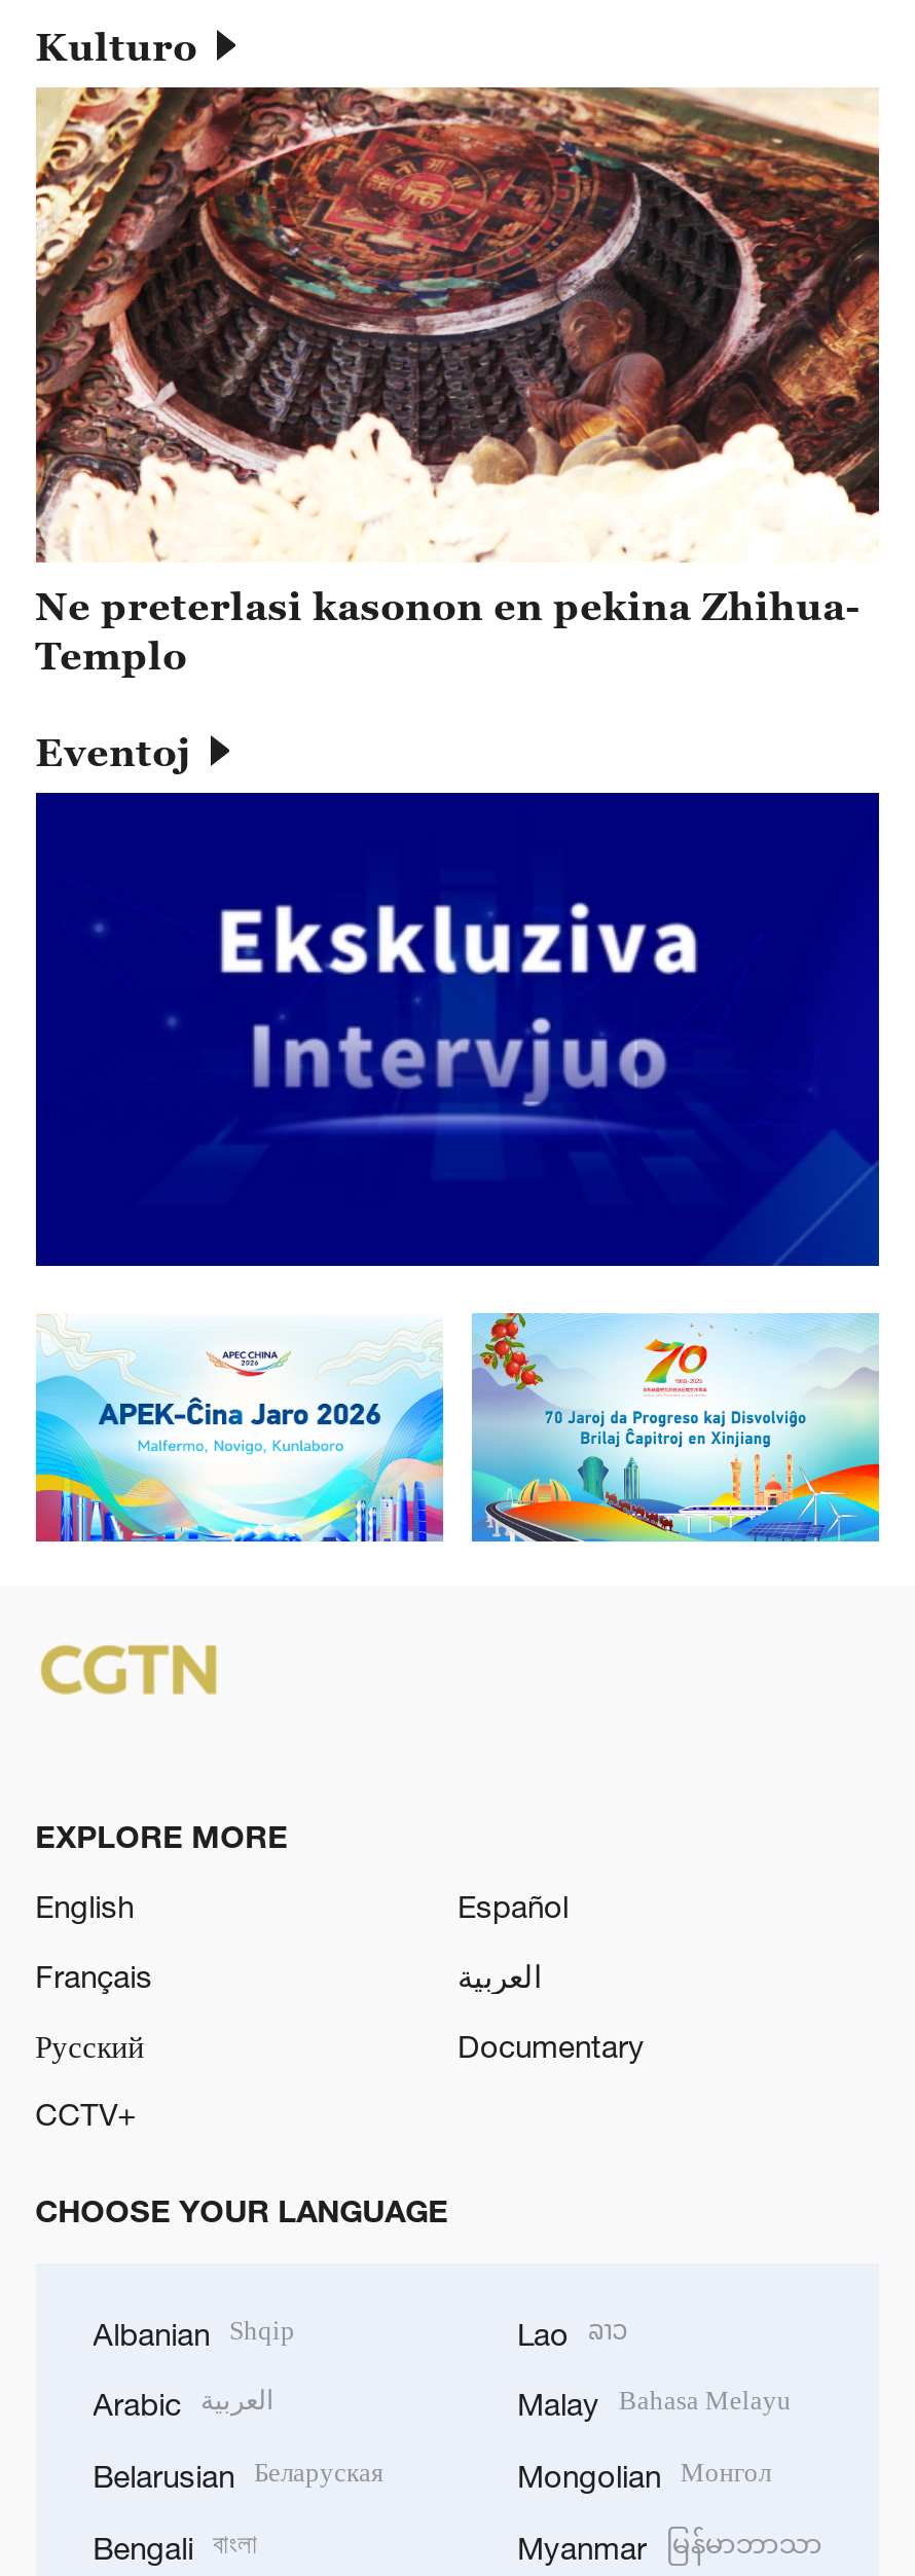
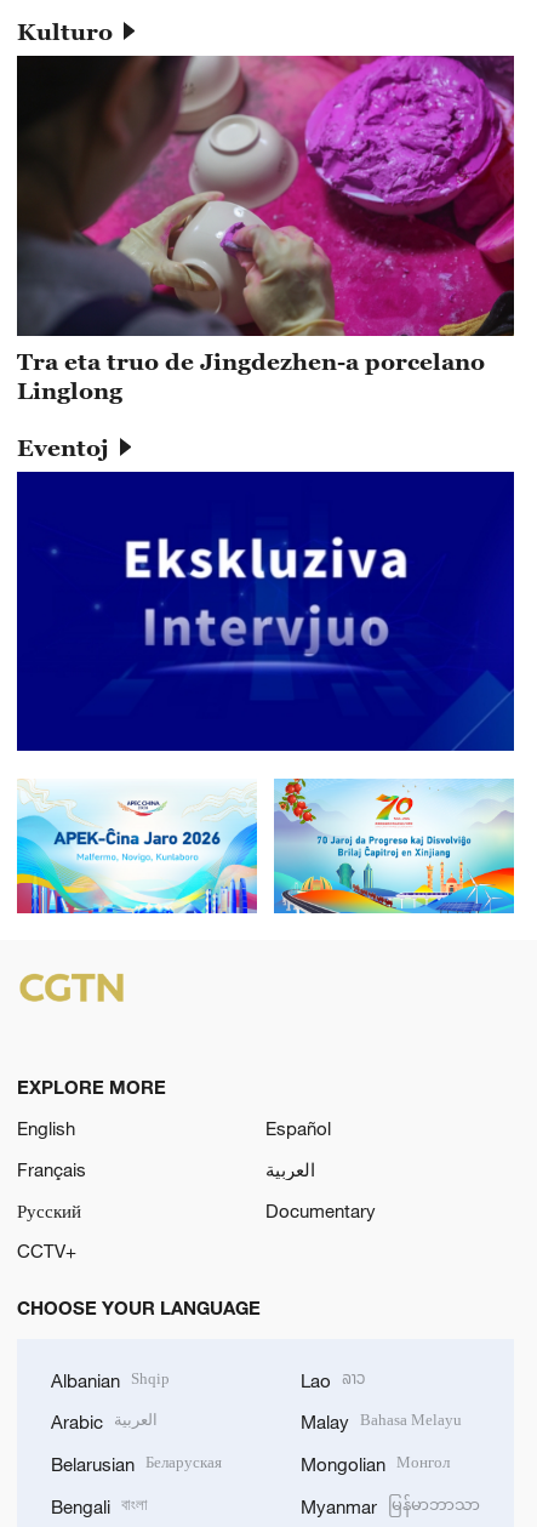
[34,85,881,678] [image] | Ne preterlasi kasonon en pekina Zhihua- | Templo -> [16,55,515,404] [image] | Tra eta truo de Jingdezhen-a porcelano | Linglong

